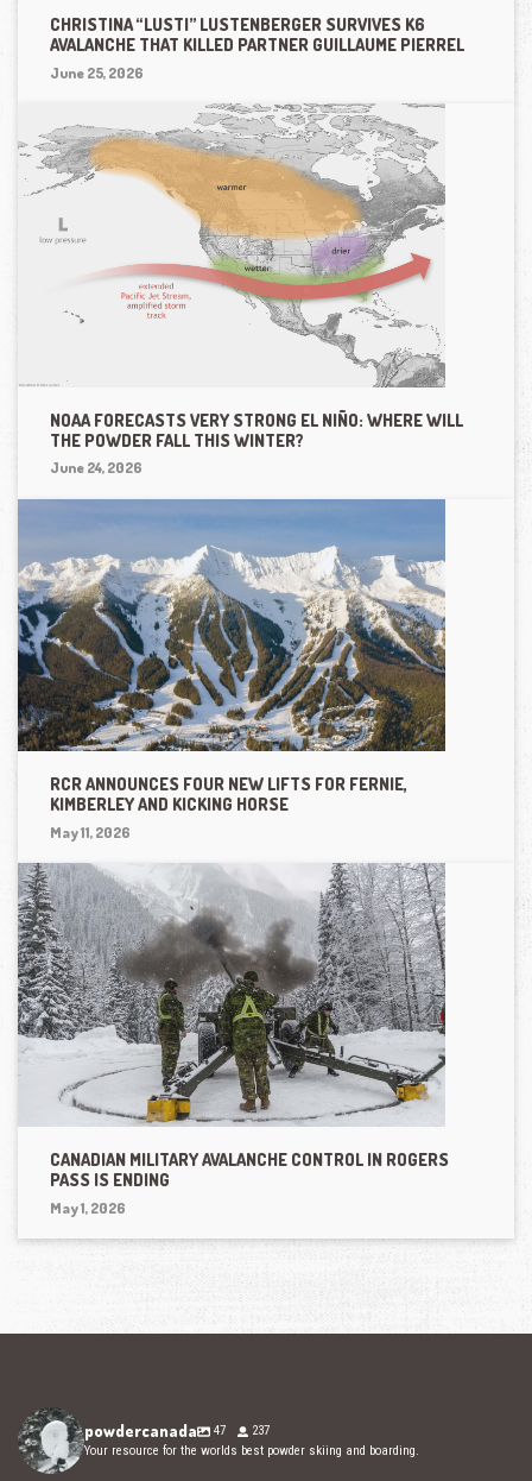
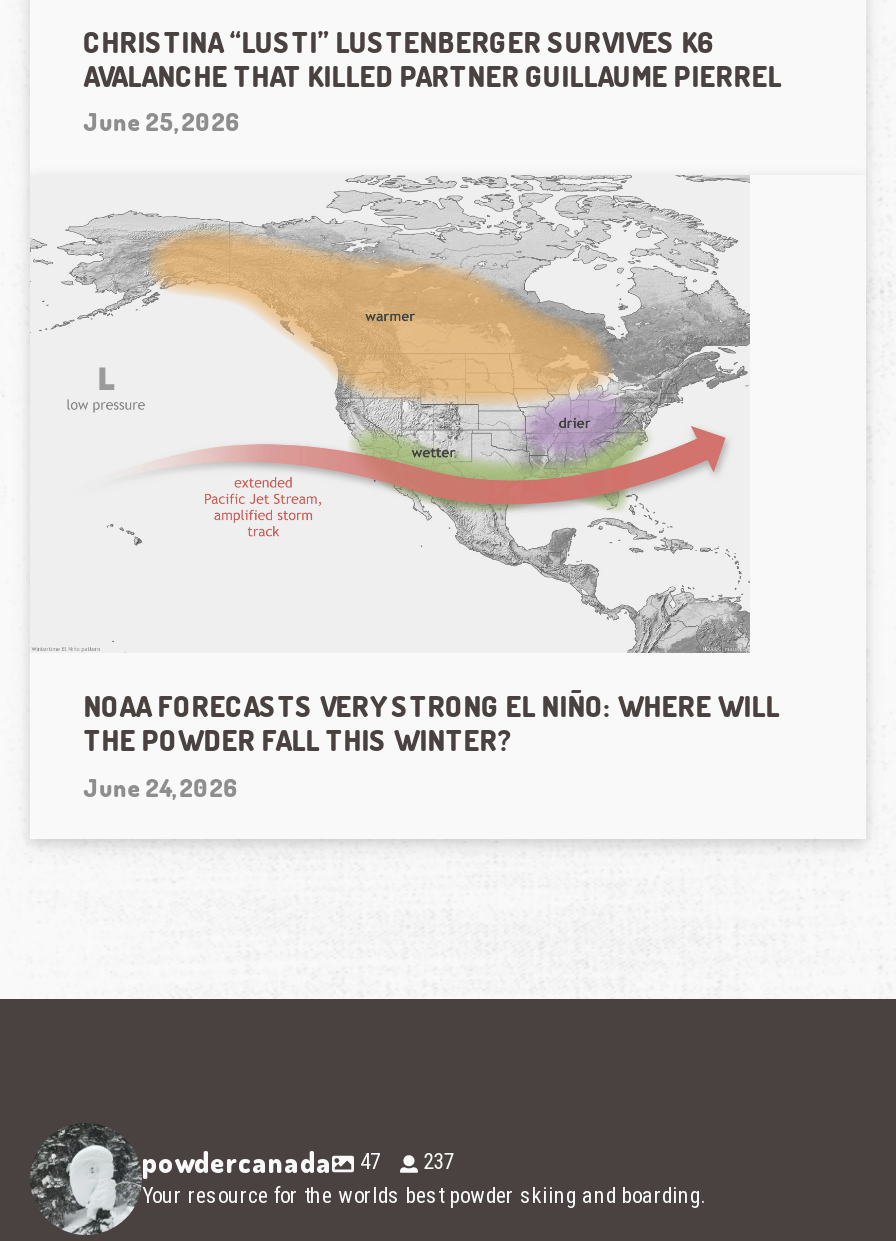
[17,499,446,841] [image] | RCR ANNOUNCES FOUR NEW LIFTS FOR FERNIE, | KIMBERLEY AND KICKING HORSE | May 11, 2026 -> none
[17,844,449,1217] [image] | CANADIAN MILITARY AVALANCHE CONTROL IN ROGERS | PASS IS ENDING | May 1, 2026 -> none

